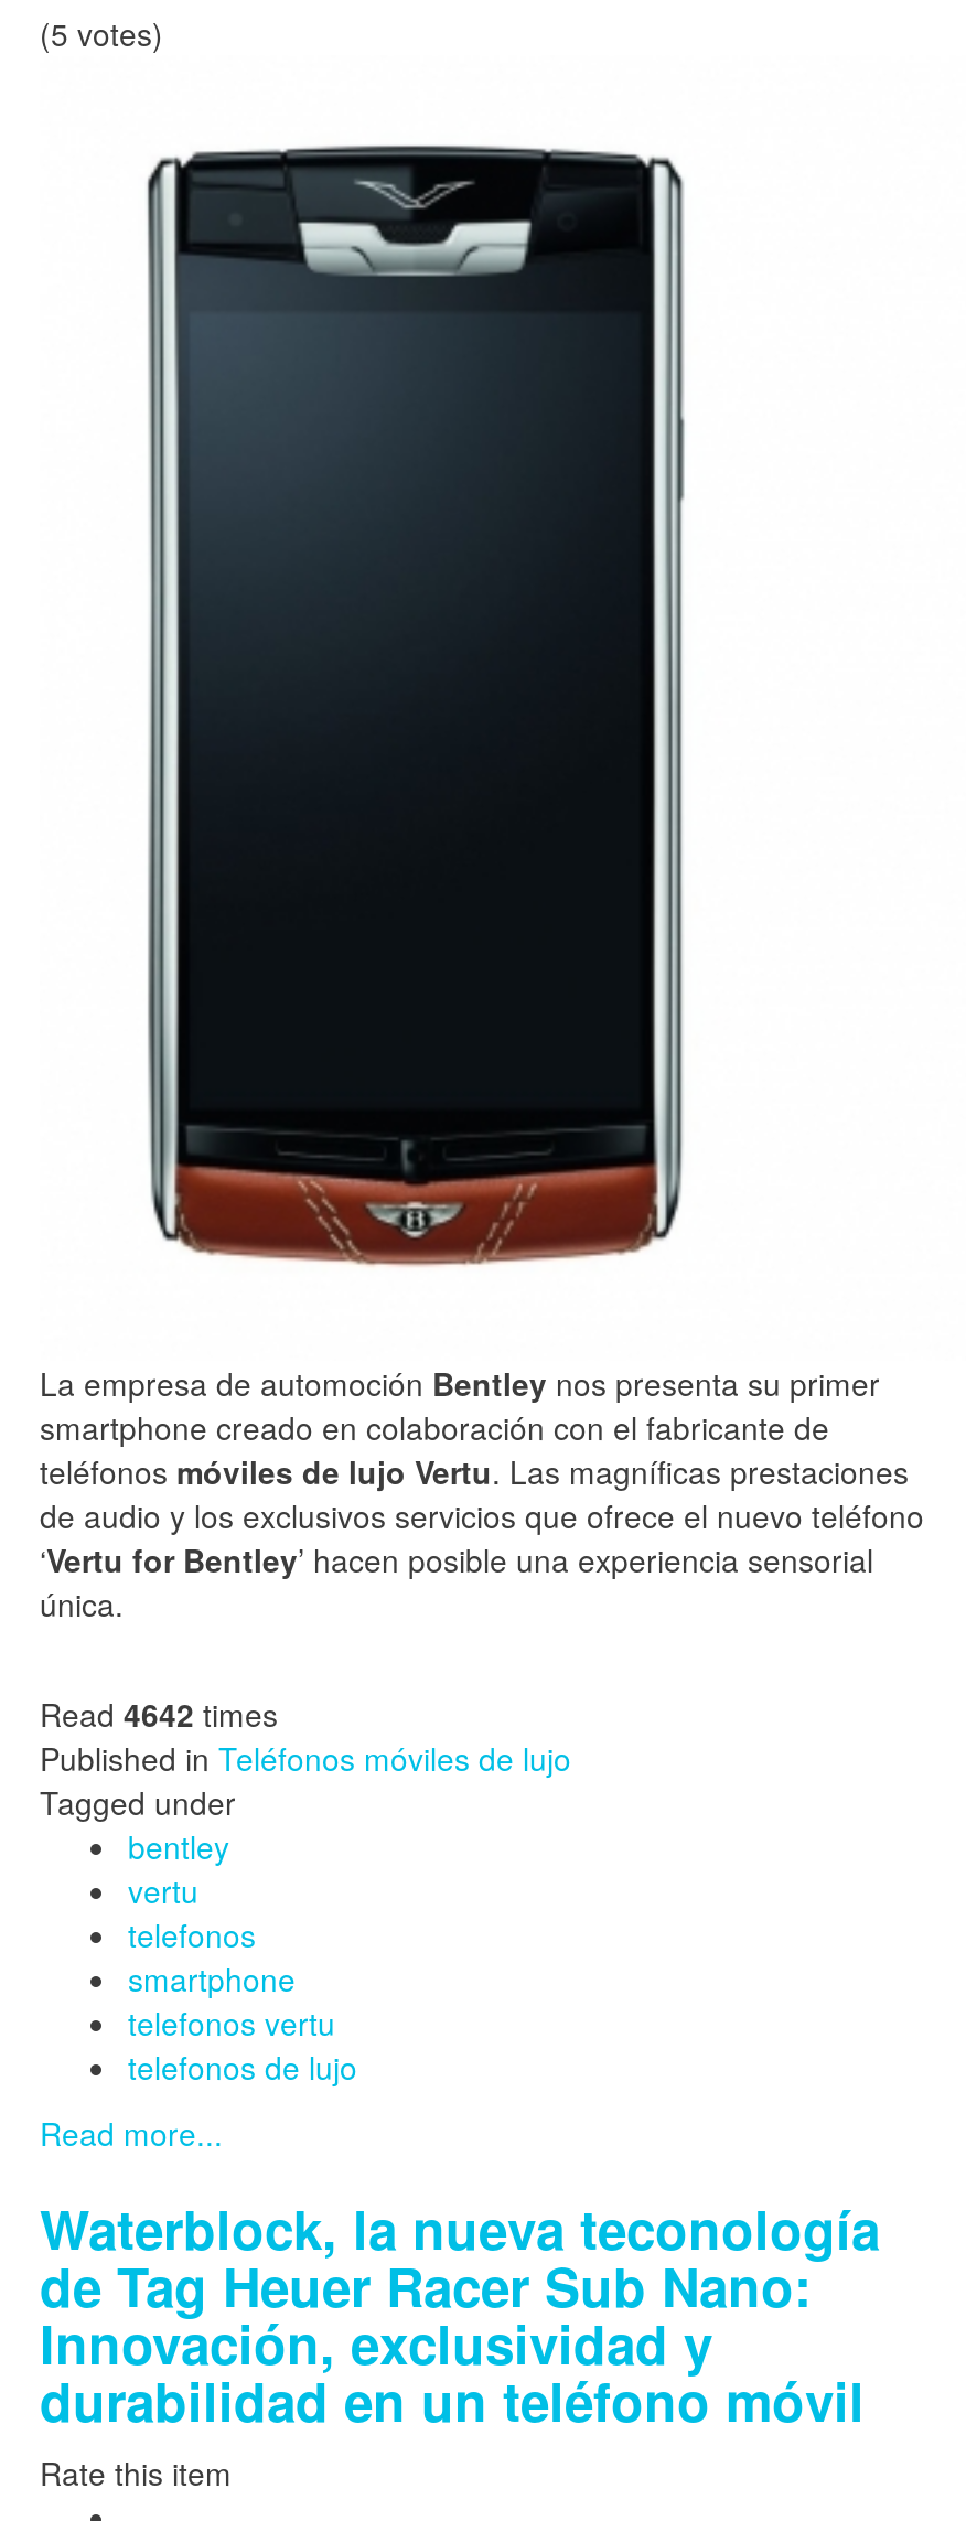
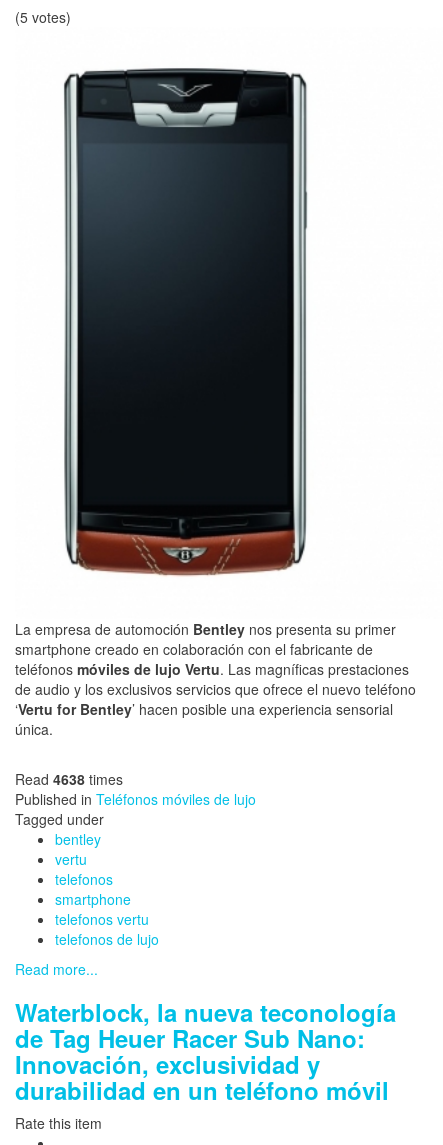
[40,1692,278,1736] Read 4642 times -> [15,769,123,789] Read 4638 times

